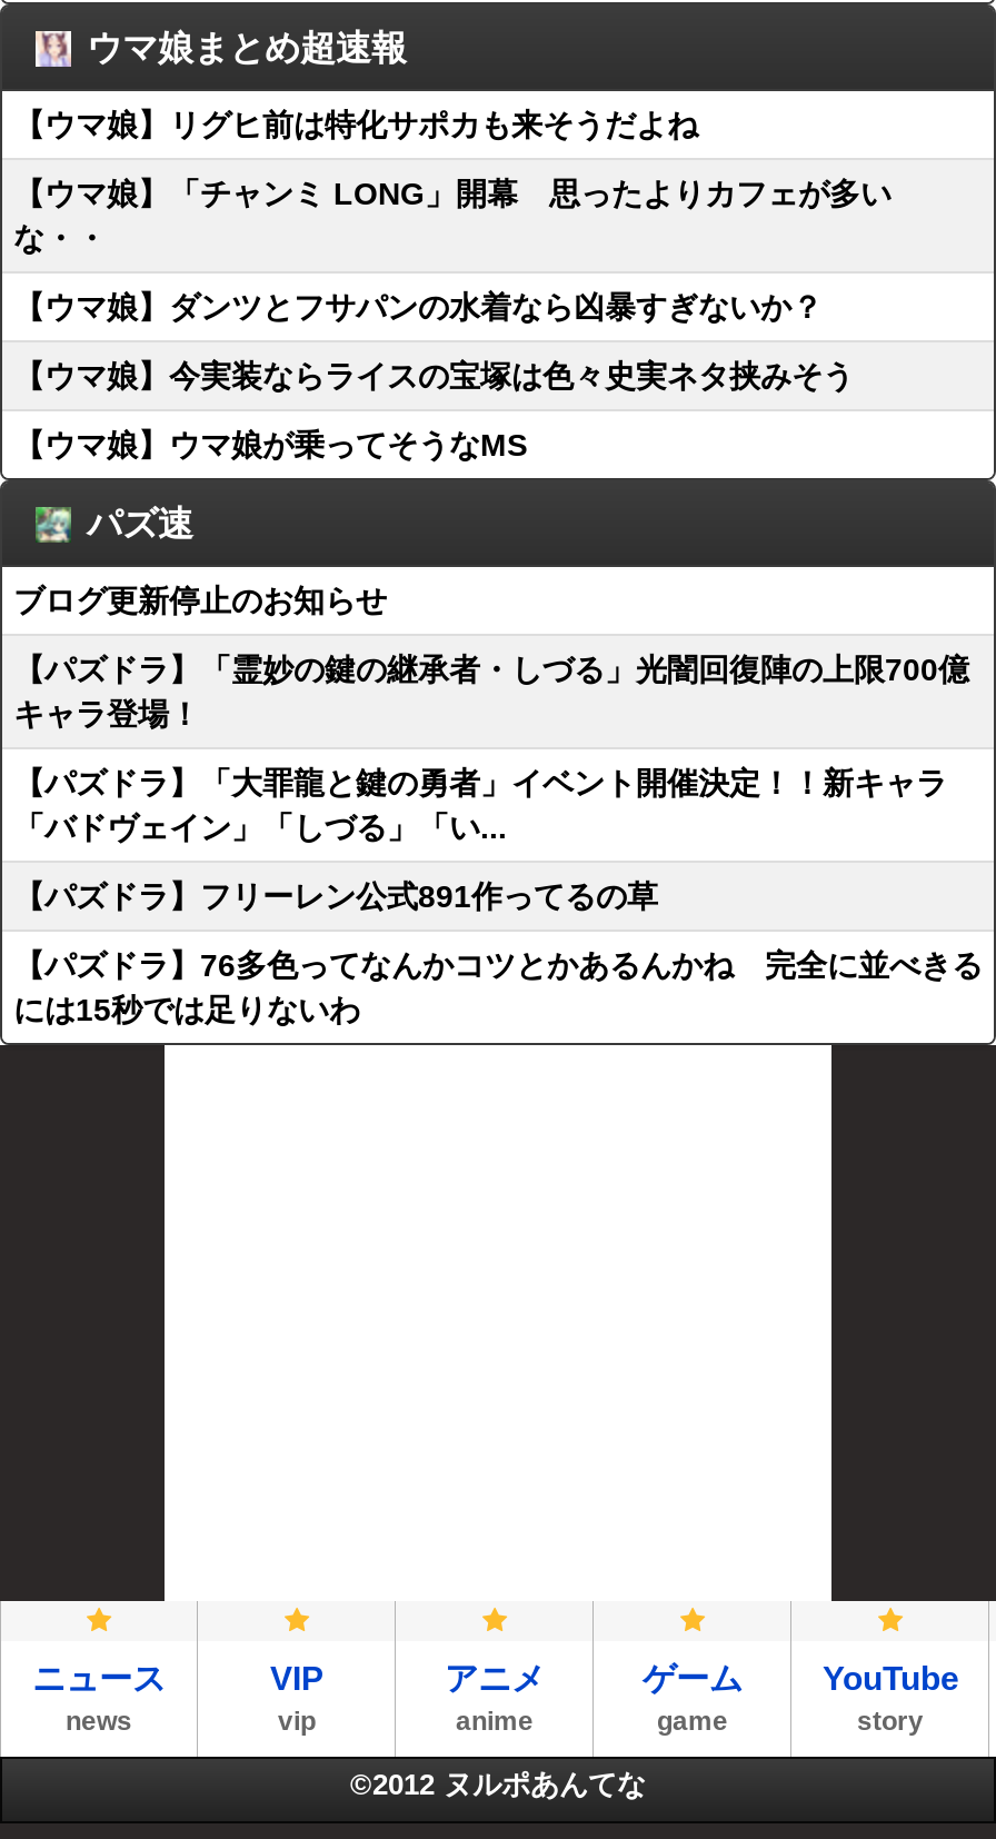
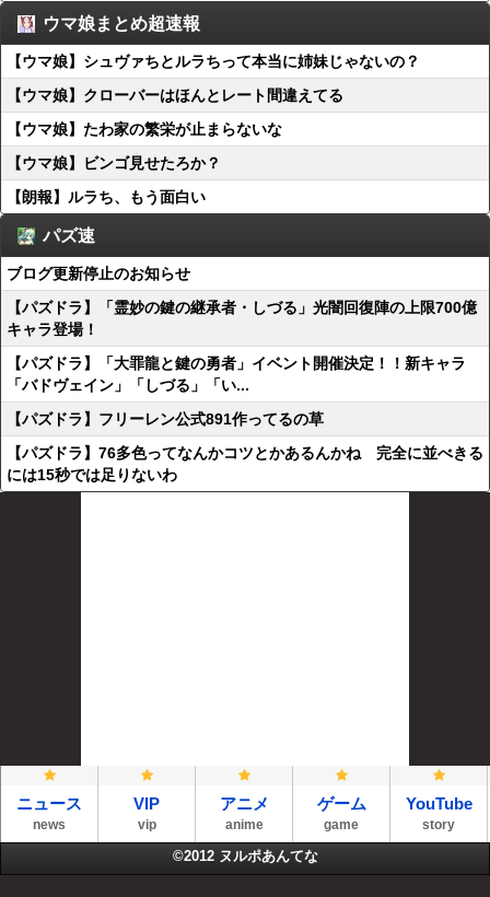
[13,107,698,142] 【ウマ娘】リグヒ前は特化サポカも来そうだよね -> [7,53,420,70] 【ウマ娘】シュヴァちとルラちって本当に姉妹じゃないの？
[13,176,892,256] 【ウマ娘】「チャンミ LONG」開幕 思ったよりカフェが多い | な・・ -> [7,86,343,104] 【ウマ娘】クローバーはほんとレート間違えてる
[13,289,823,325] 【ウマ娘】ダンツとフサパンの水着なら凶暴すぎないか？ -> [7,120,282,138] 【ウマ娘】たわ家の繁栄が止まらないな
[13,358,854,394] 【ウマ娘】今実装ならライスの宝塚は色々史実ネタ挟みそう -> [7,154,221,172] 【ウマ娘】ビンゴ見せたろか？
[13,427,527,463] 【ウマ娘】ウマ娘が乗ってそうなMS -> [7,188,206,206] 【朗報】ルラち、もう面白い

